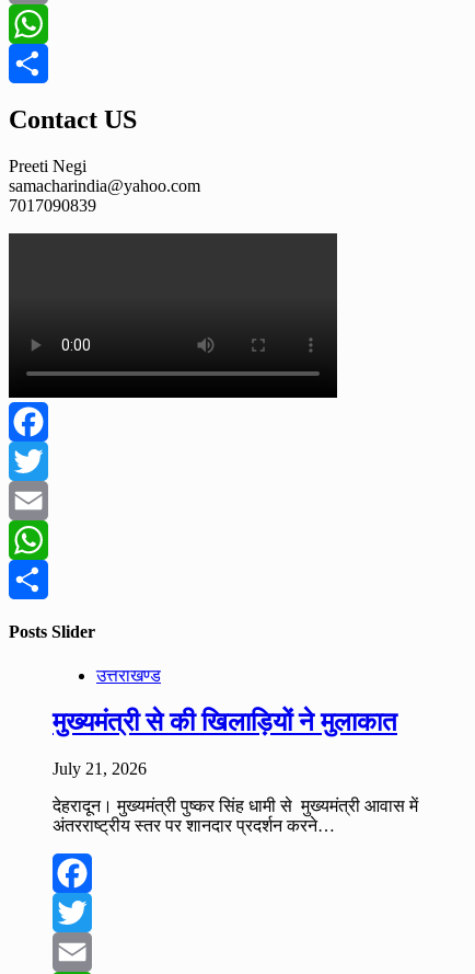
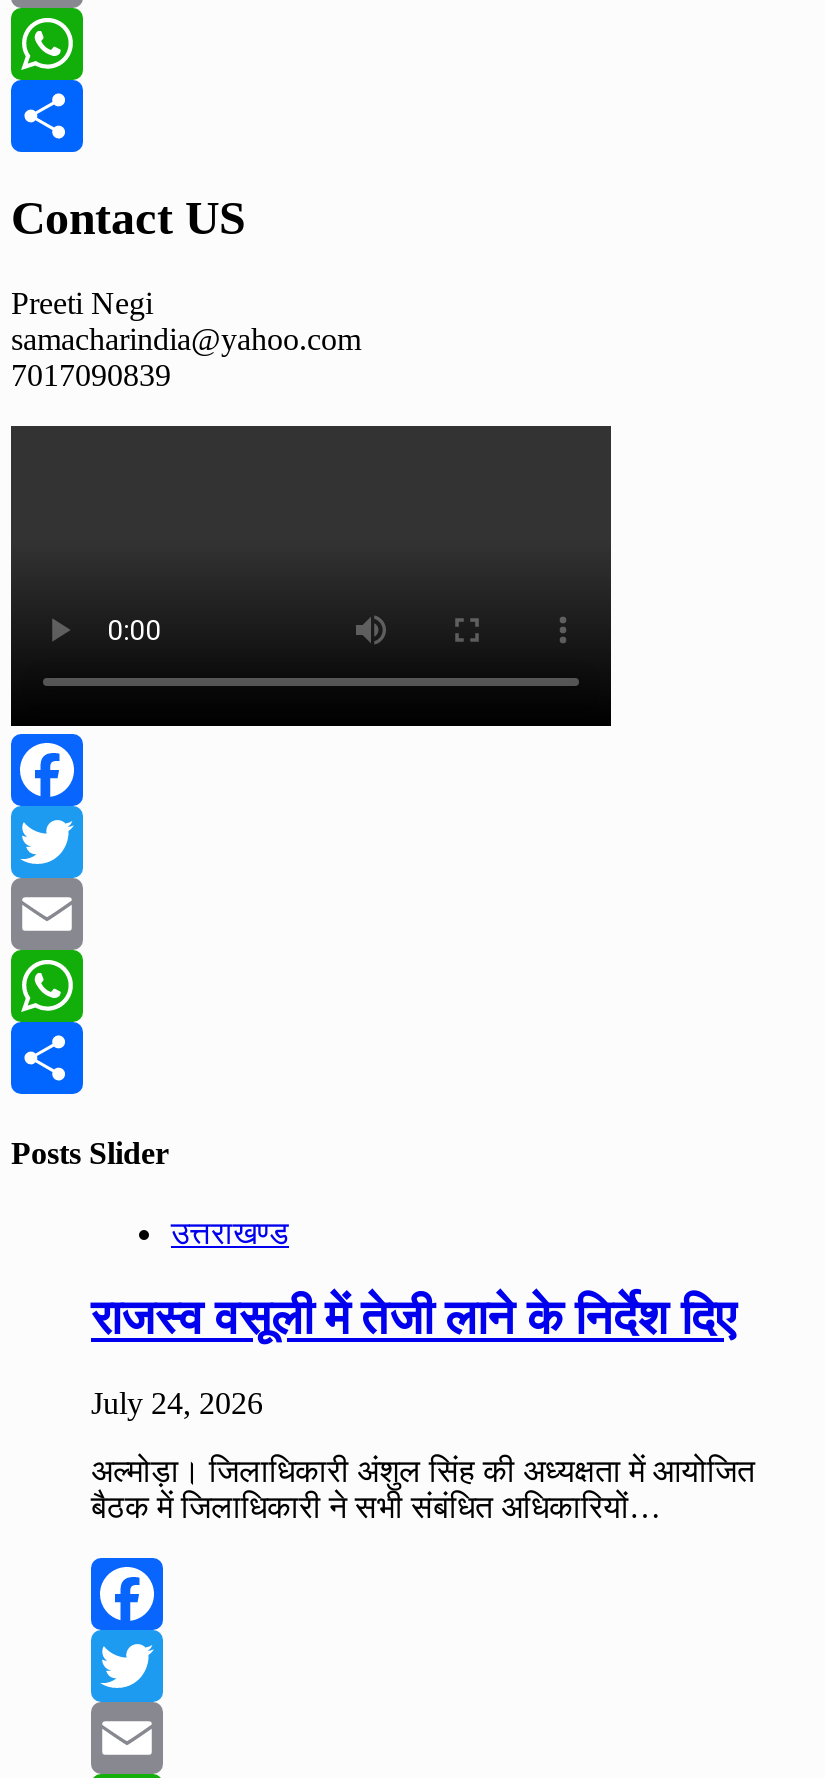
[53,707,397,736] मुख्यमंत्री से की खिलाड़ियों ने मुलाकात -> [91,1291,735,1343] राजस्व वसूली में तेजी लाने के निर्देश दिए
[53,759,147,777] July 21, 2026 -> [91,1385,263,1419] July 24, 2026
[53,796,418,834] देहरादून। मुख्यमंत्री पुष्कर सिंह धामी से मुख्यमंत्री आवास में | अंतरराष्ट्रीय स्तर पर शानदार प्रदर्शन करने… -> [91,1453,763,1523] अल्मोड़ा। जिलाधिकारी अंशुल सिंह की अध्यक्षता में आयोजित | बैठक में जिलाधिकारी ने सभी संबंधित अधिकारियों…

